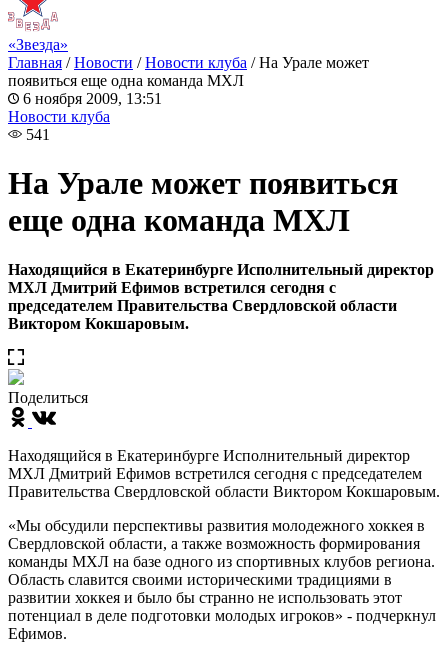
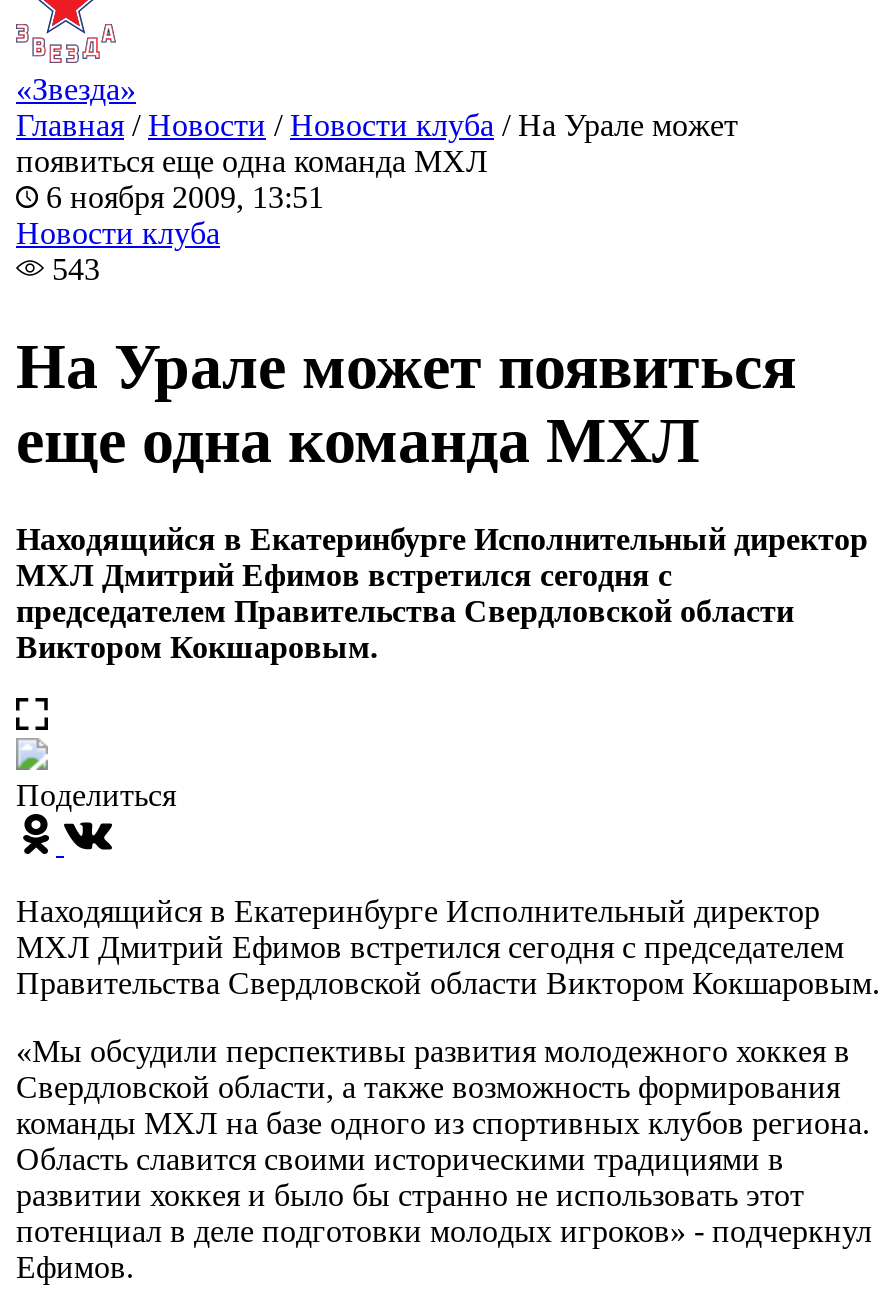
[22,126,50,143] 541 -> [44,252,100,286] 543

